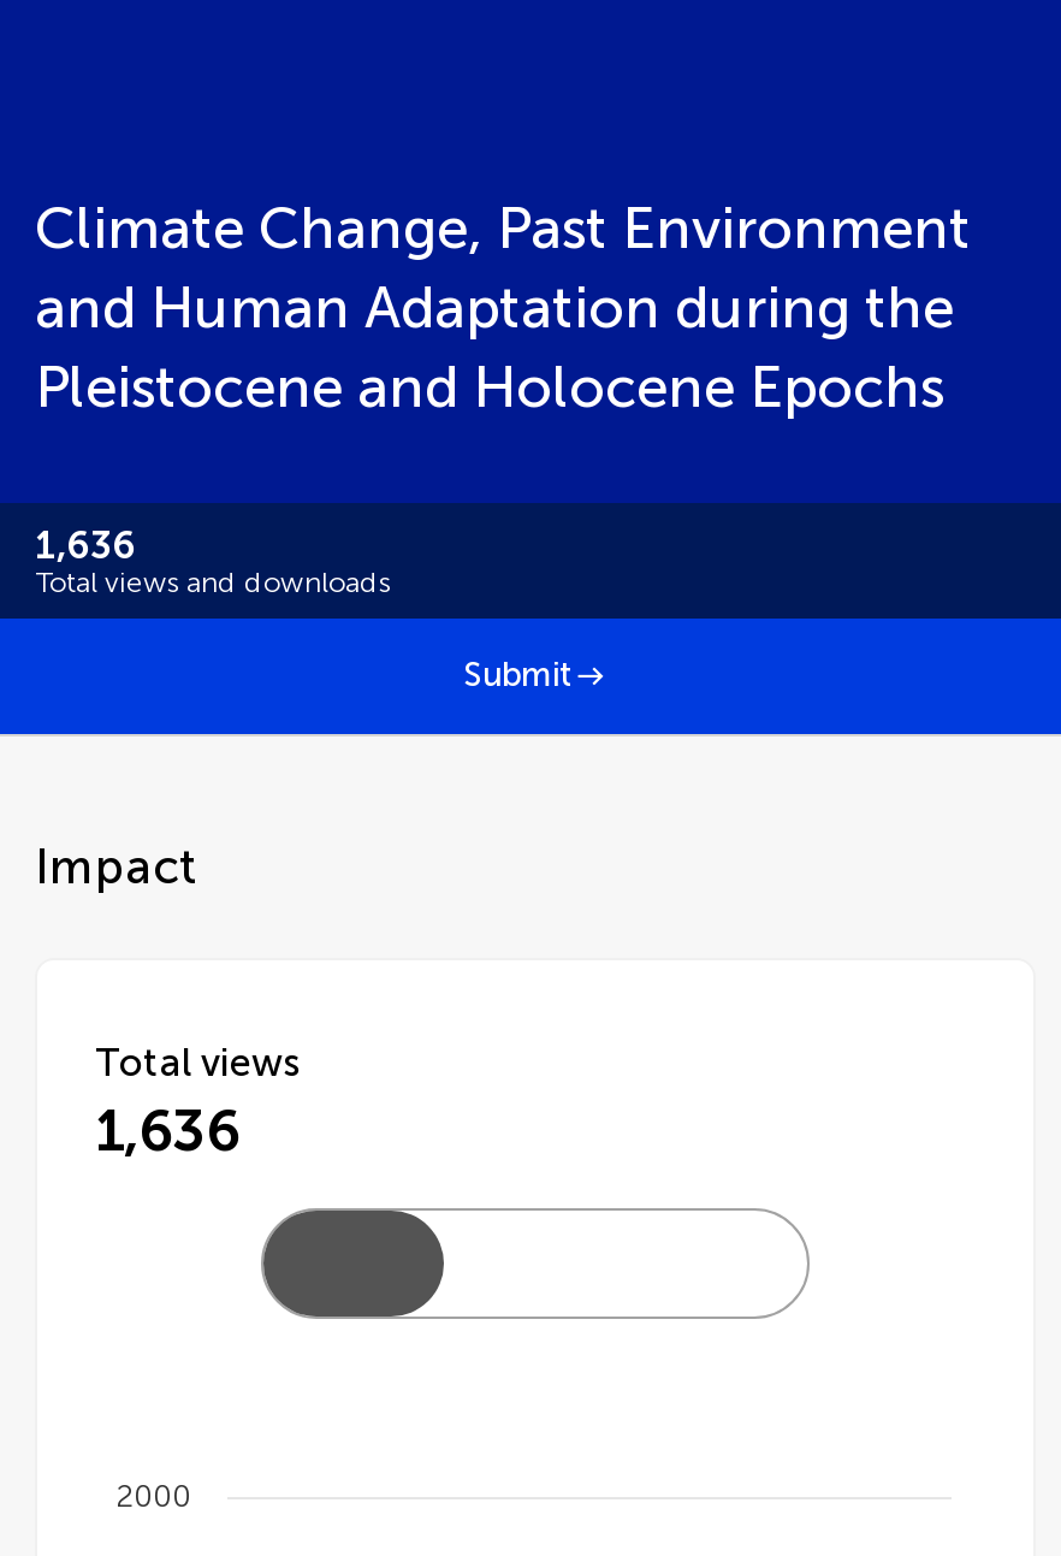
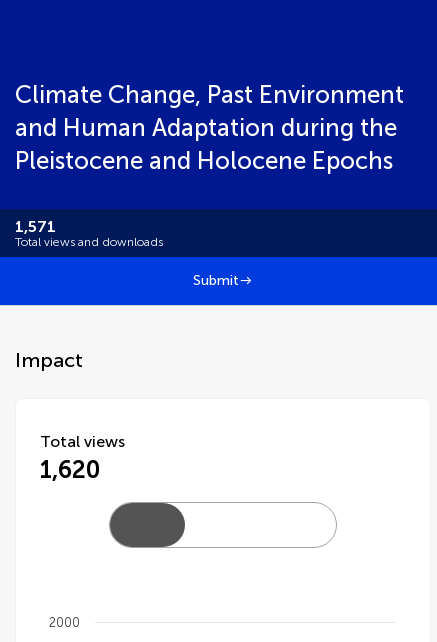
[35,522,136,568] 1,636 -> [15,217,56,236] 1,571
[95,1095,239,1165] 1,636 -> [40,455,100,484] 1,620

